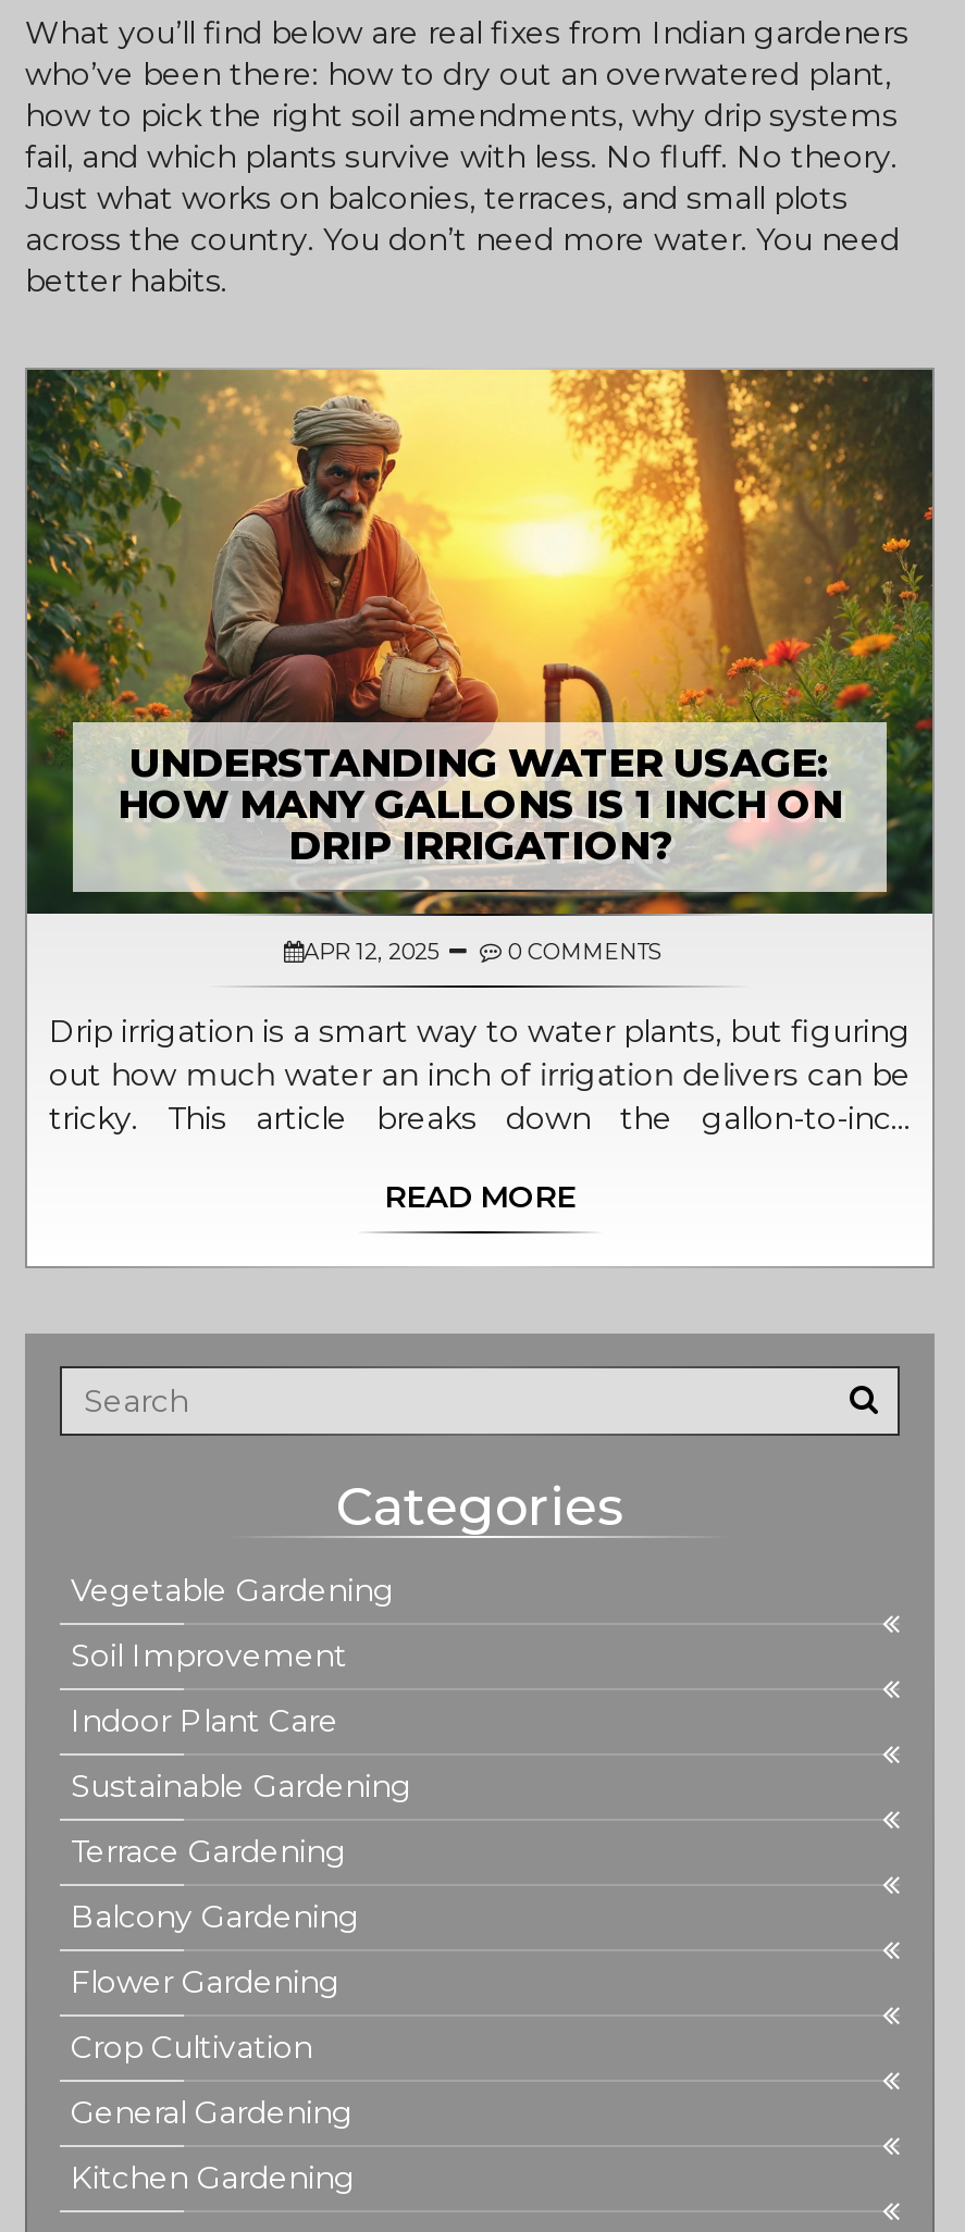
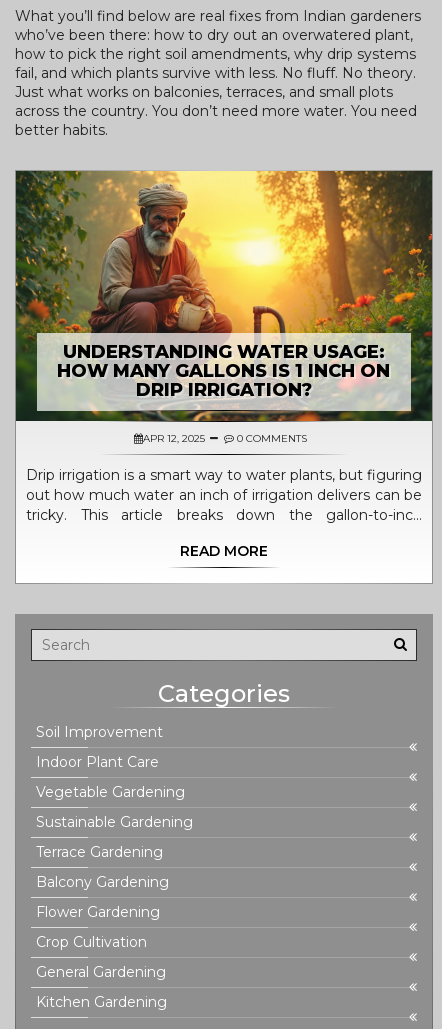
moved [71,1571,395,1610] -> [36,783,185,801]: Vegetable Gardening
moved [71,1636,347,1740] -> [36,723,163,771]: Soil Improvement | Indoor Plant Care

